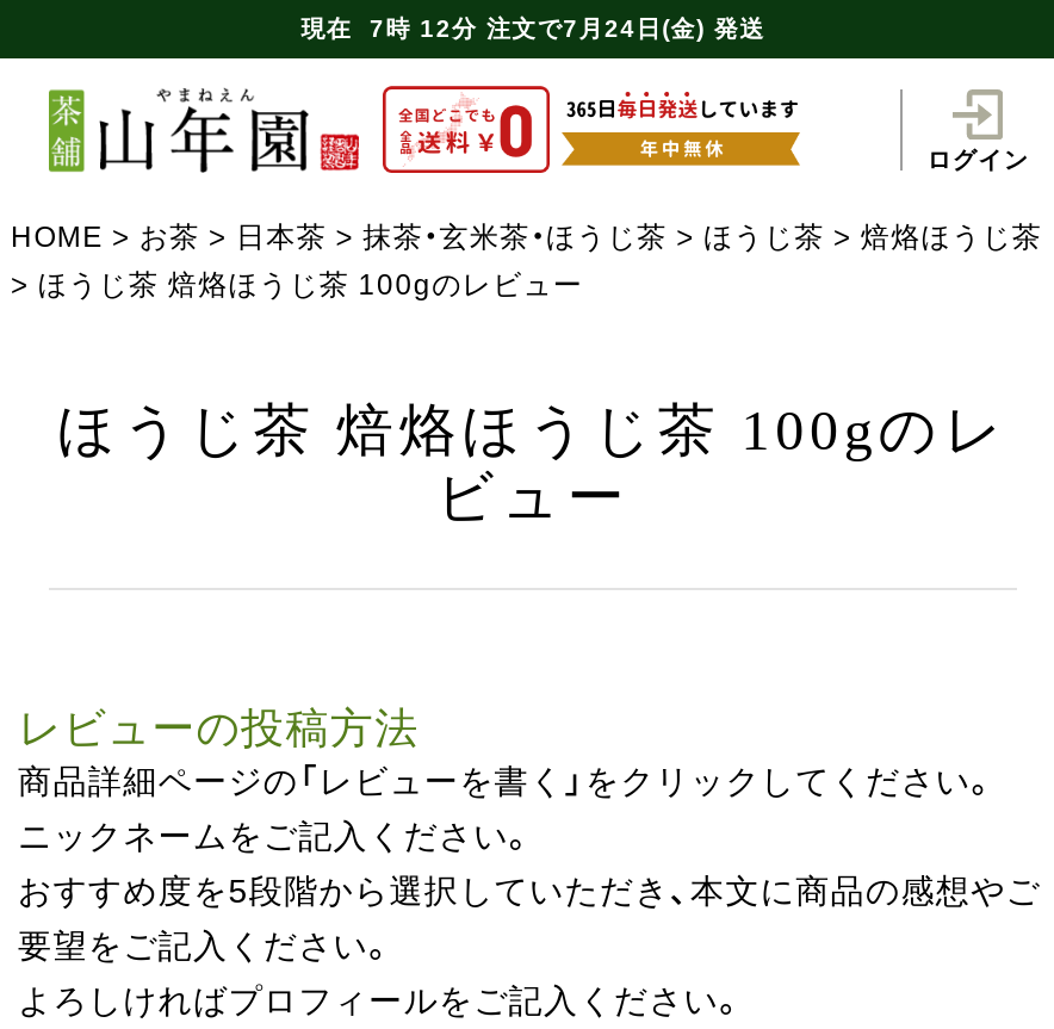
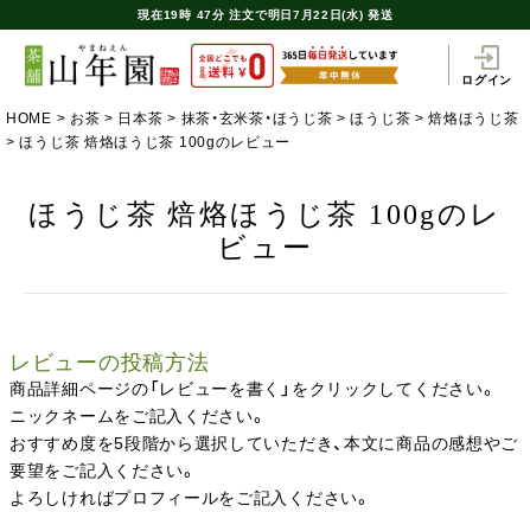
[301,14,765,41] 現在7時 12分注文で7月24日(金) 発送 -> [138,8,393,21] 現在19時 47分注文で明日7月22日(水) 発送

